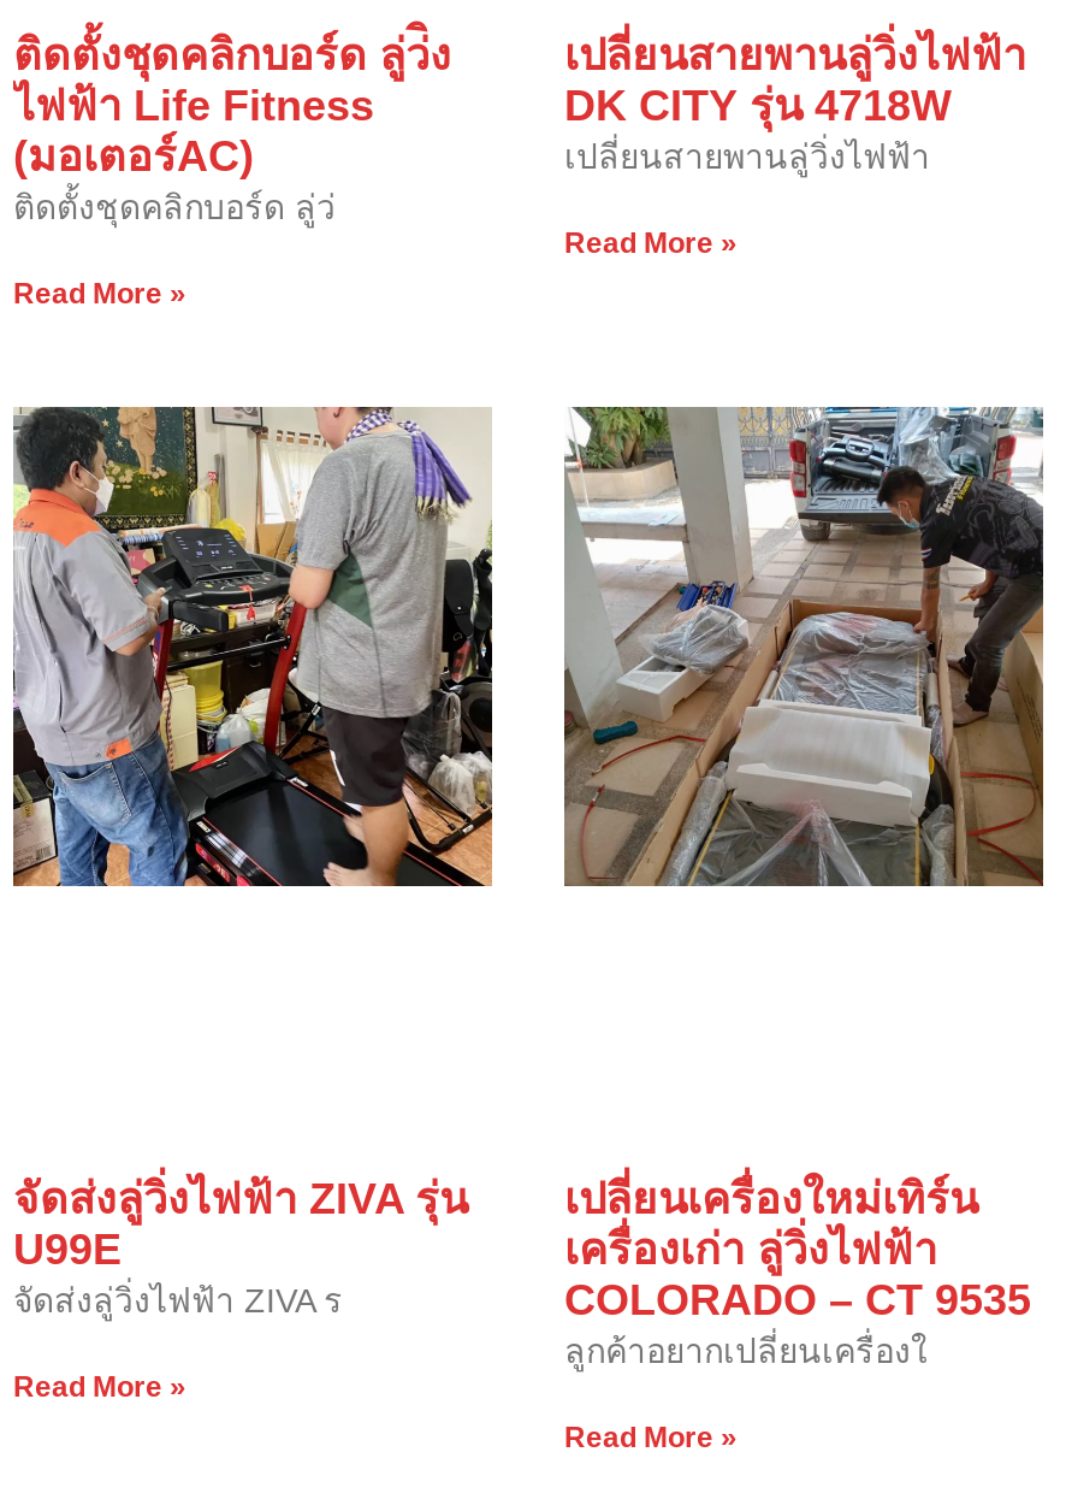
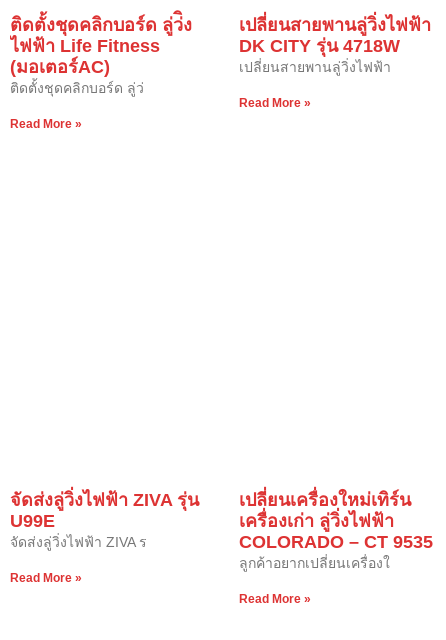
[11,405,494,889] [image] -> none
[562,405,1046,889] [image] -> none

